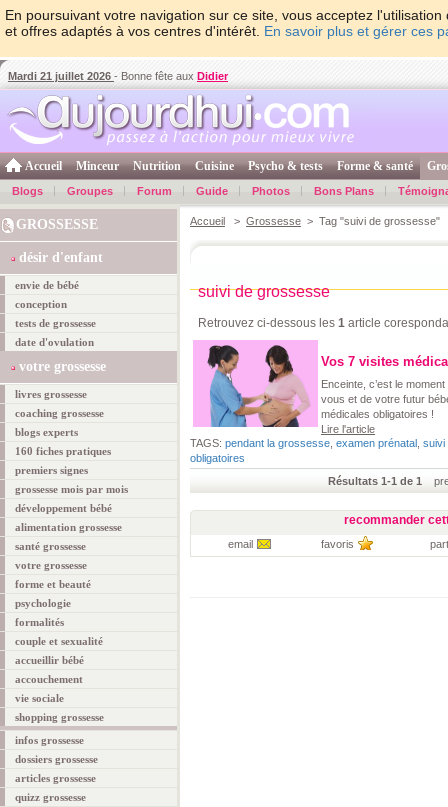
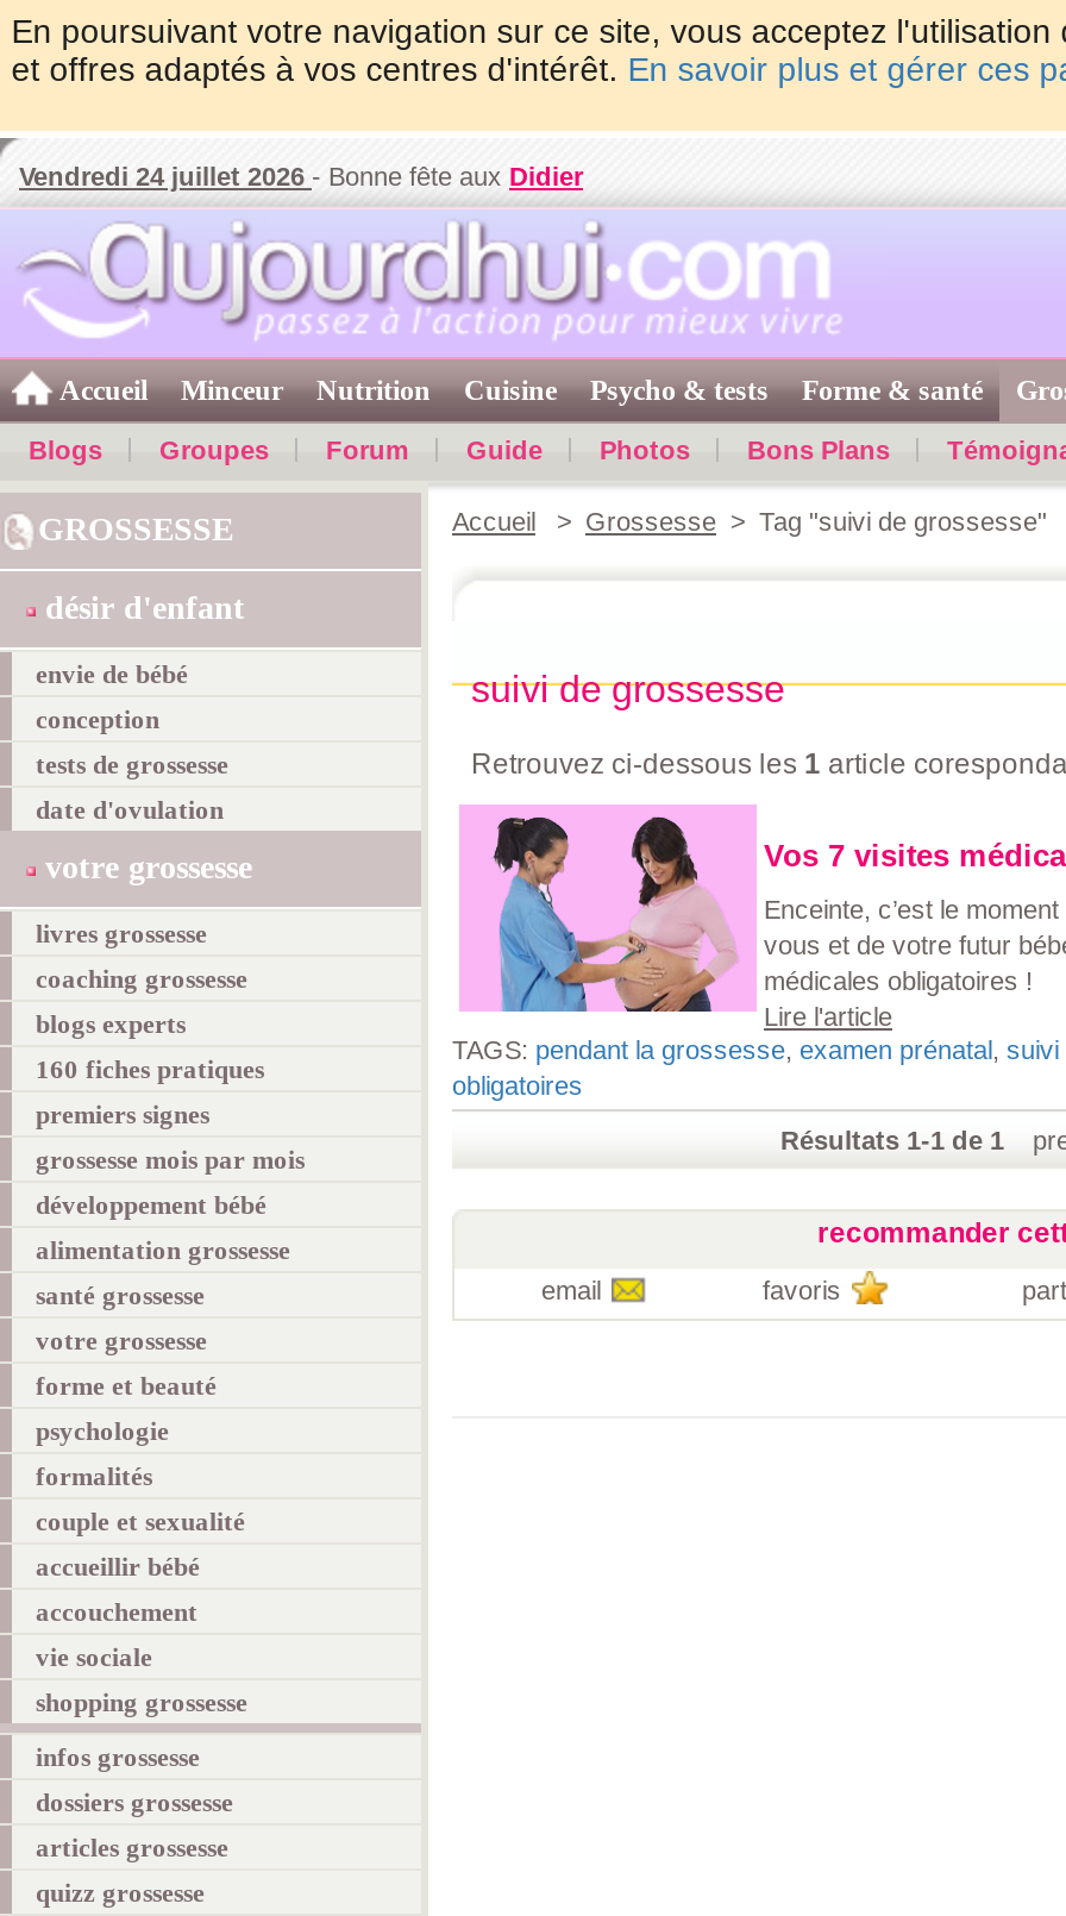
[8,70,228,82] Mardi 21 juillet 2026 - Bonne fête aux Didier -> [19,162,583,190] Vendredi 24 juillet 2026 - Bonne fête aux Didier

